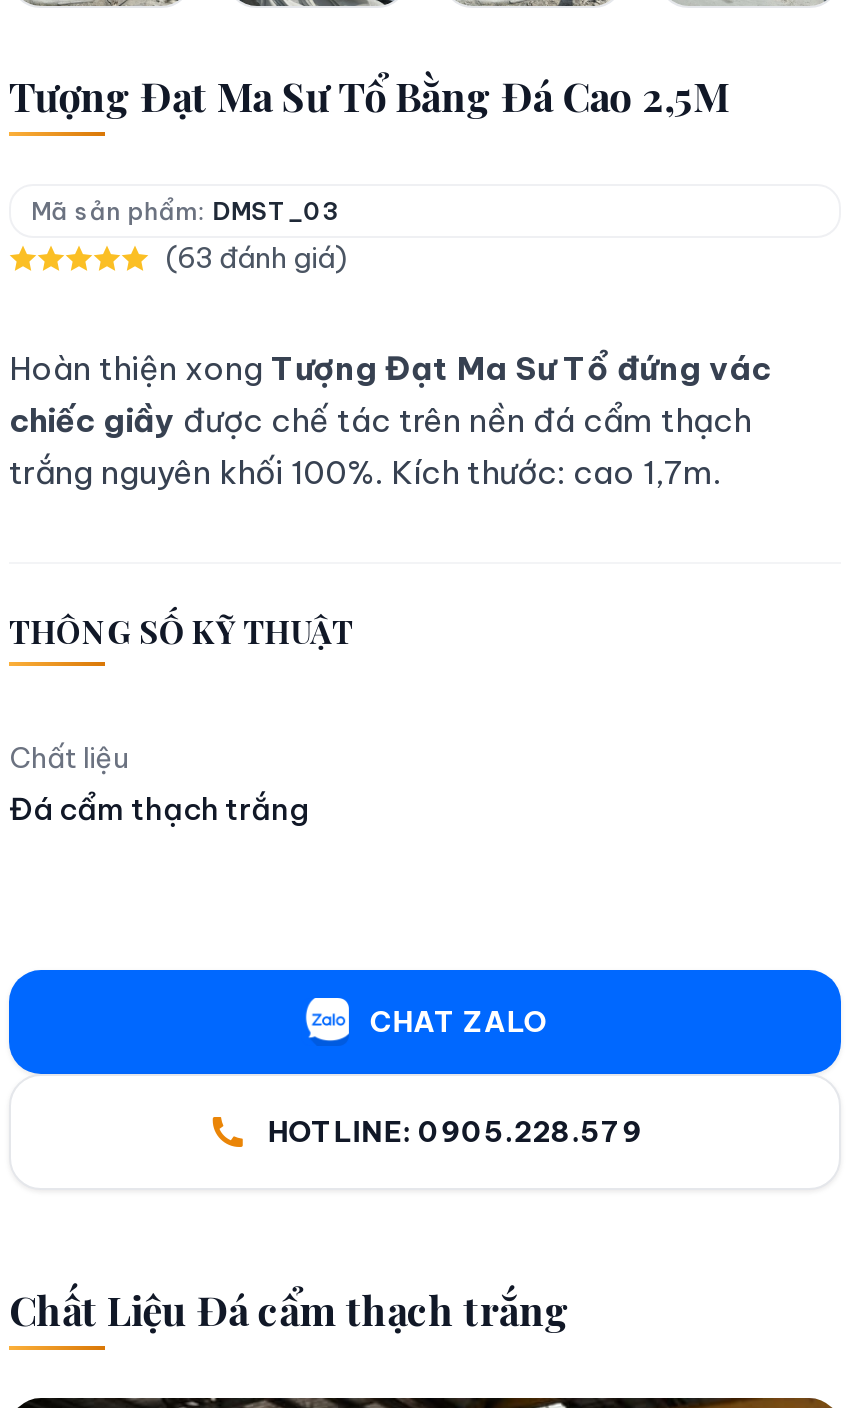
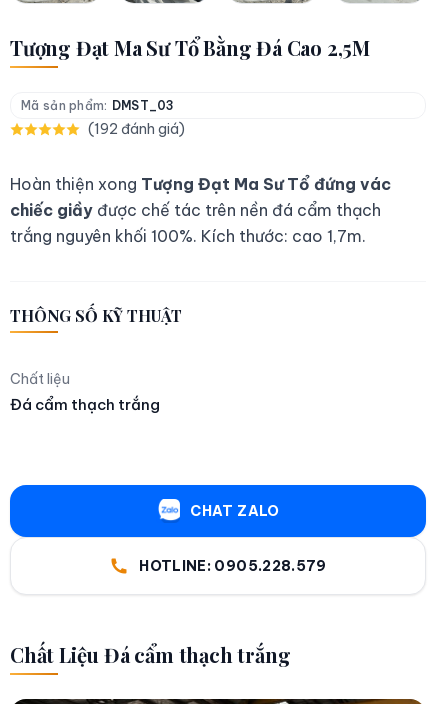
[165,240,347,276] (63 đánh giá) -> [88,120,185,138] (192 đánh giá)

